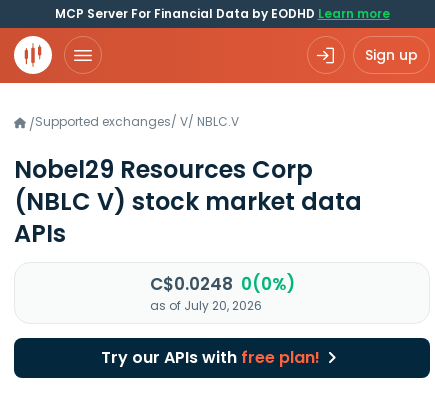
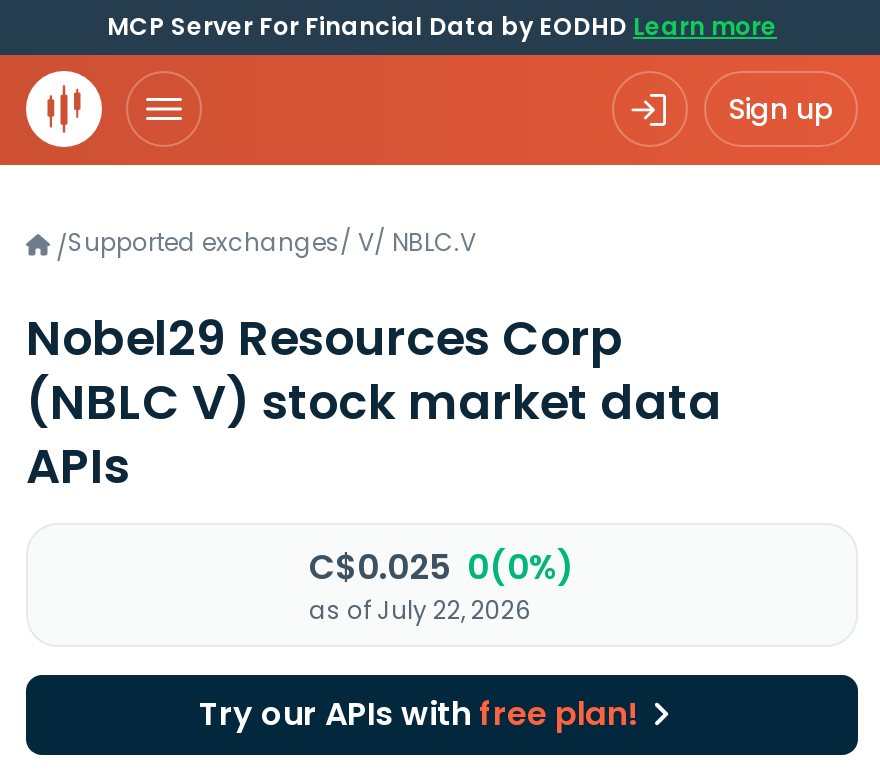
[149,272,294,314] C$0.0248 0(0%) | as of July 20, 2026 -> [309,543,575,627] C$0.025 0(0%) | as of July 22, 2026

